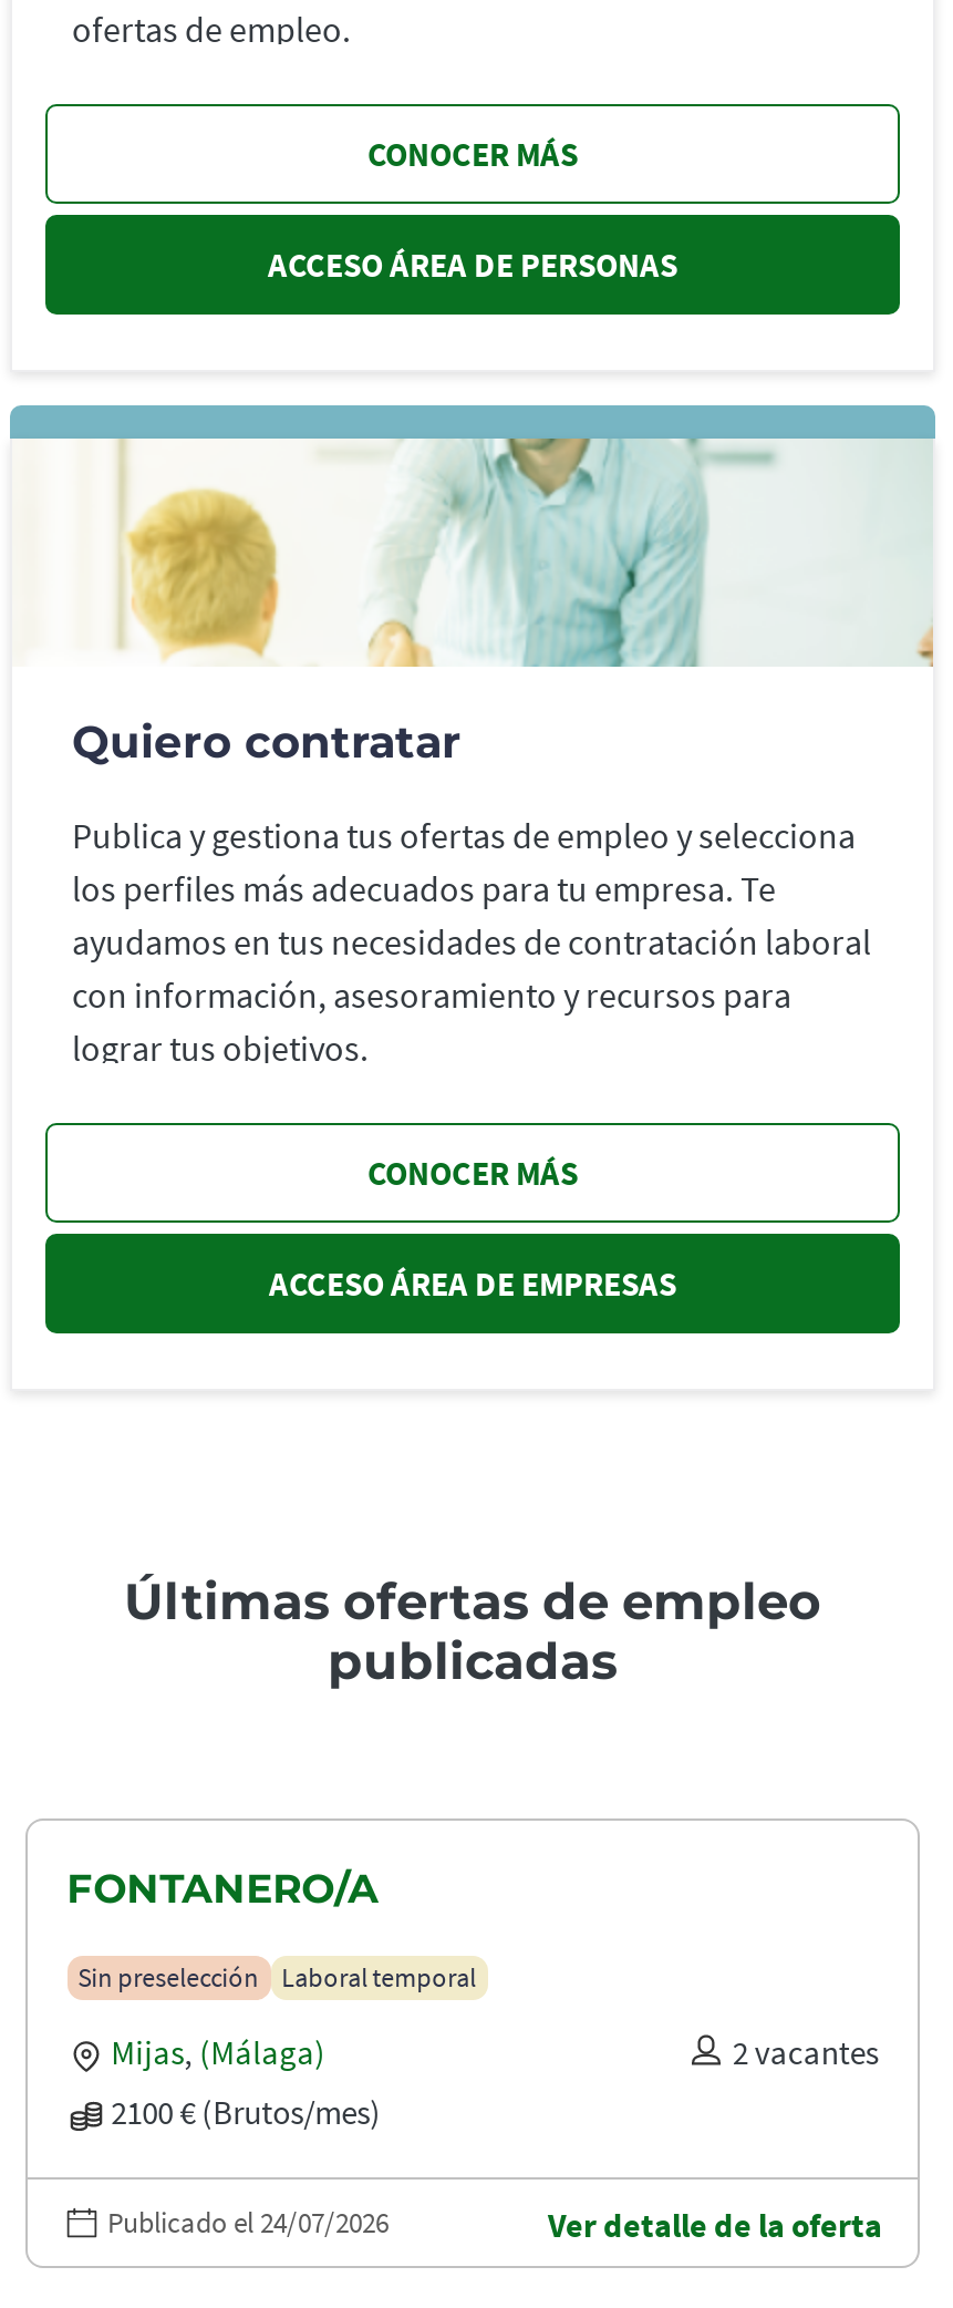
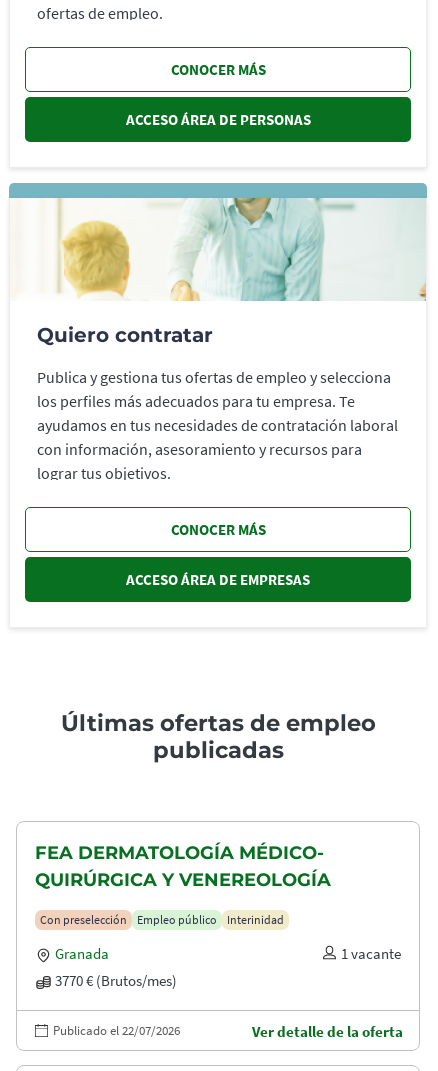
[67,1864,379,1913] FONTANERO/A -> [35,842,331,891] FEA DERMATOLOGÍA MÉDICO- | QUIRÚRGICA Y VENEREOLOGÍA
[78,1959,476,1993] Sin preselección | Laboral temporal -> [40,912,284,927] Con preselección | Empleo público | Interinidad
[111,2030,879,2132] Mijas, (Málaga) | 2 vacantes | 2100 € (Brutos/mes) -> [55,944,401,990] Granada | 1 vacante | 3770 € (Brutos/mes)
[107,2203,389,2241] Publicado el 24/07/2026 -> [53,1022,180,1039] Publicado el 22/07/2026

